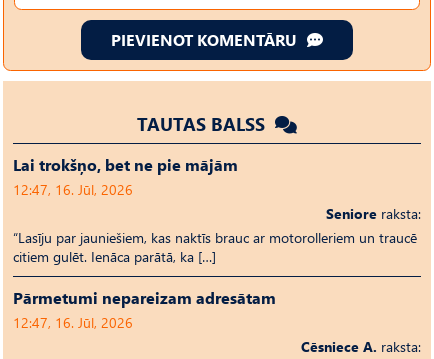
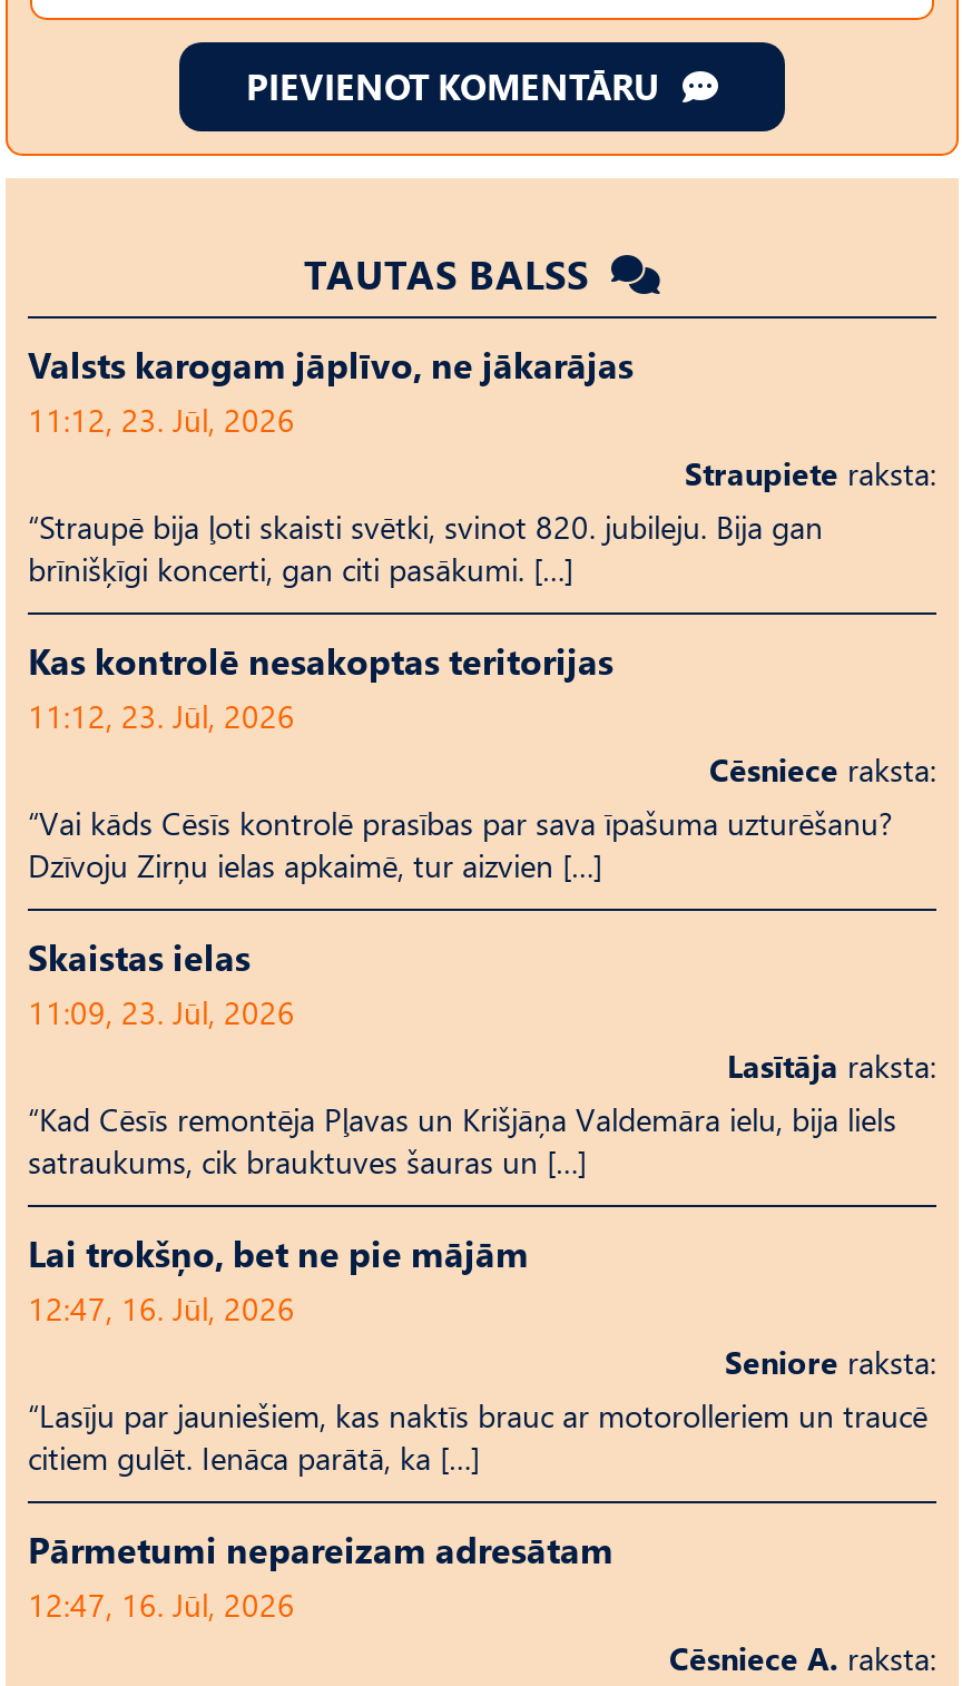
none -> [28,340,936,1182] Valsts karogam jāplīvo, ne jākarājas | 11:12, 23. Jūl, 2026 | Straupiete raksta: | “Straupē bija ļoti skaisti svētki, svinot 820. jubileju. Bija gan | brīnišķīgi koncerti, gan citi pasākumi. […] | Kas kontrolē nesakoptas teritorijas | 11:12, 23. Jūl, 2026 | Cēsniece raksta: | “Vai kāds Cēsīs kontrolē prasības par sava īpašuma uzturēšanu? | Dzīvoju Zirņu ielas apkaimē, tur aizvien […] | Skaistas ielas | 11:09, 23. Jūl, 2026 | Lasītāja raksta: | “Kad Cēsīs remontēja Pļavas un Krišjāņa Valdemāra ielu, bija liels | satraukums, cik brauktuves šauras un […]

